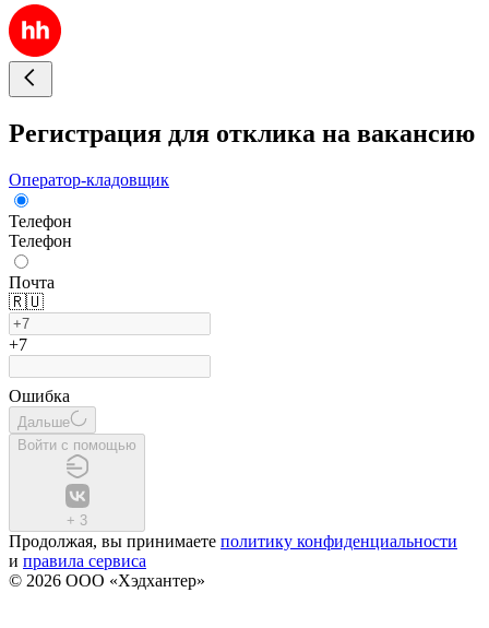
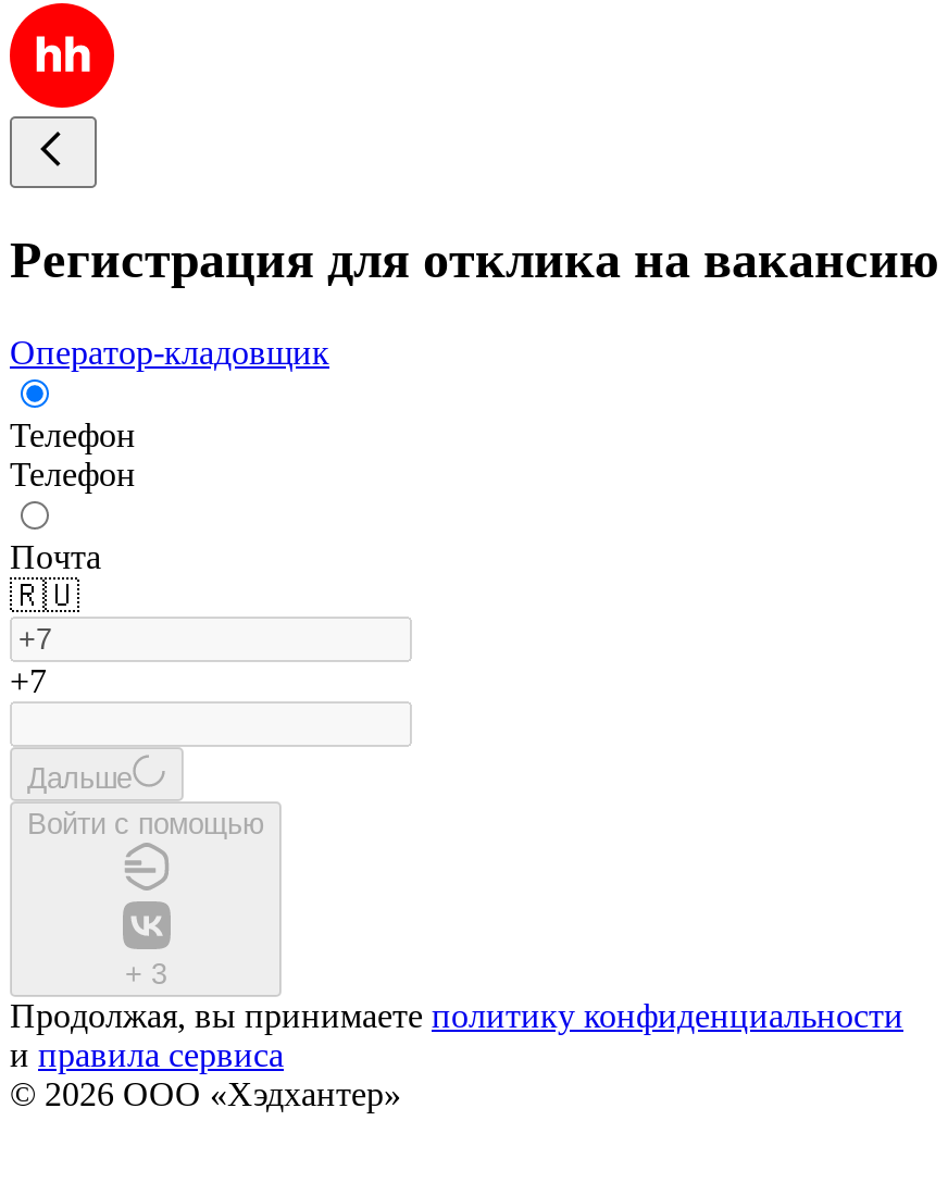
[9,386,70,405] Ошибка -> none

